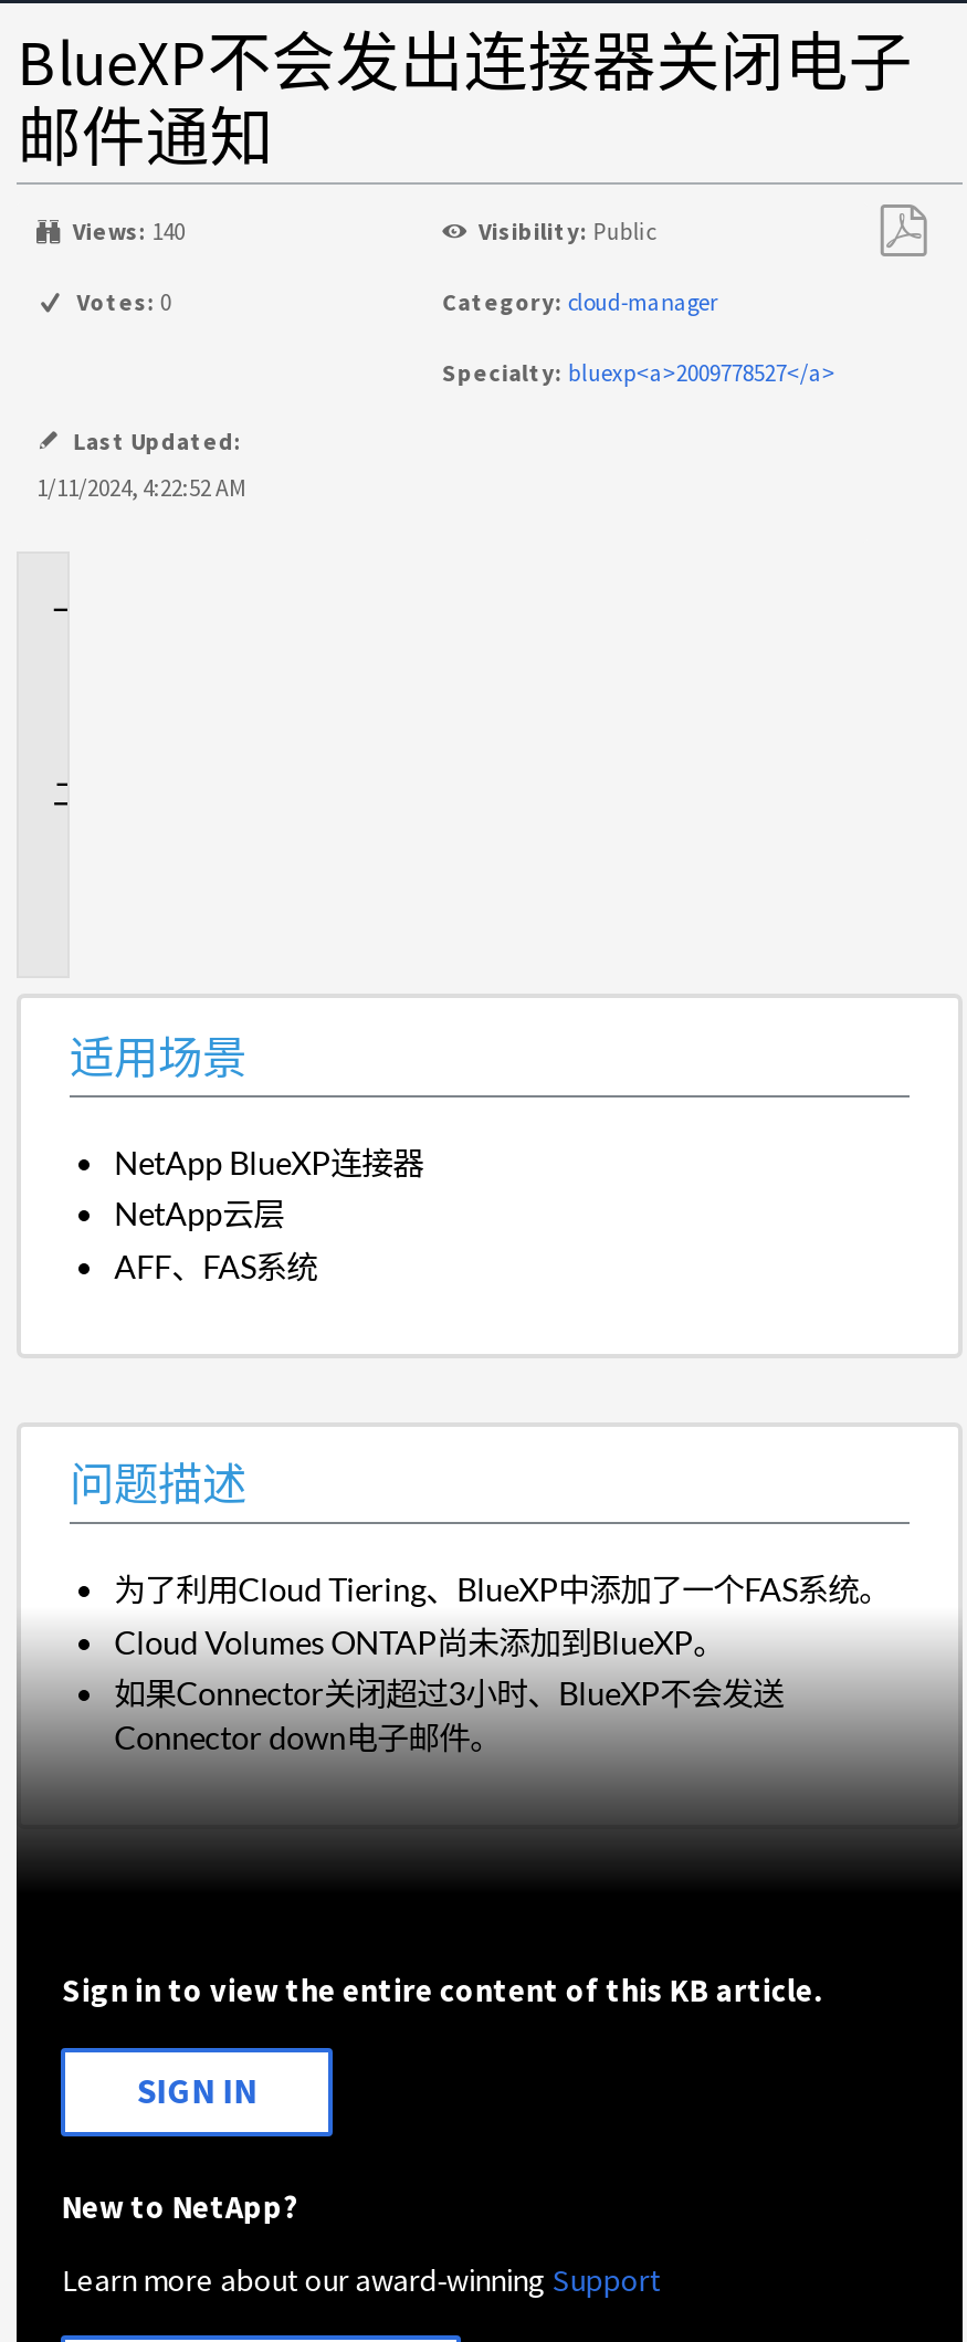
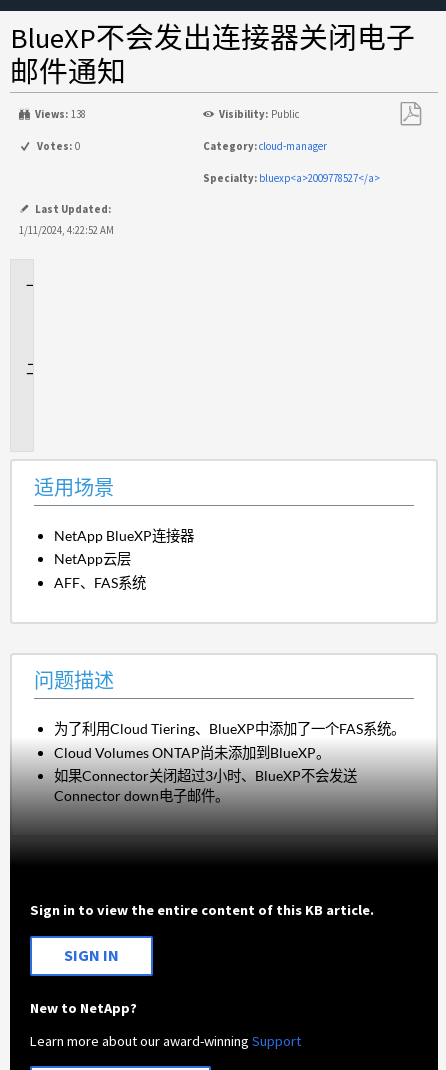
[73,216,185,246] Views: 140 -> [35,107,86,121] Views: 138

